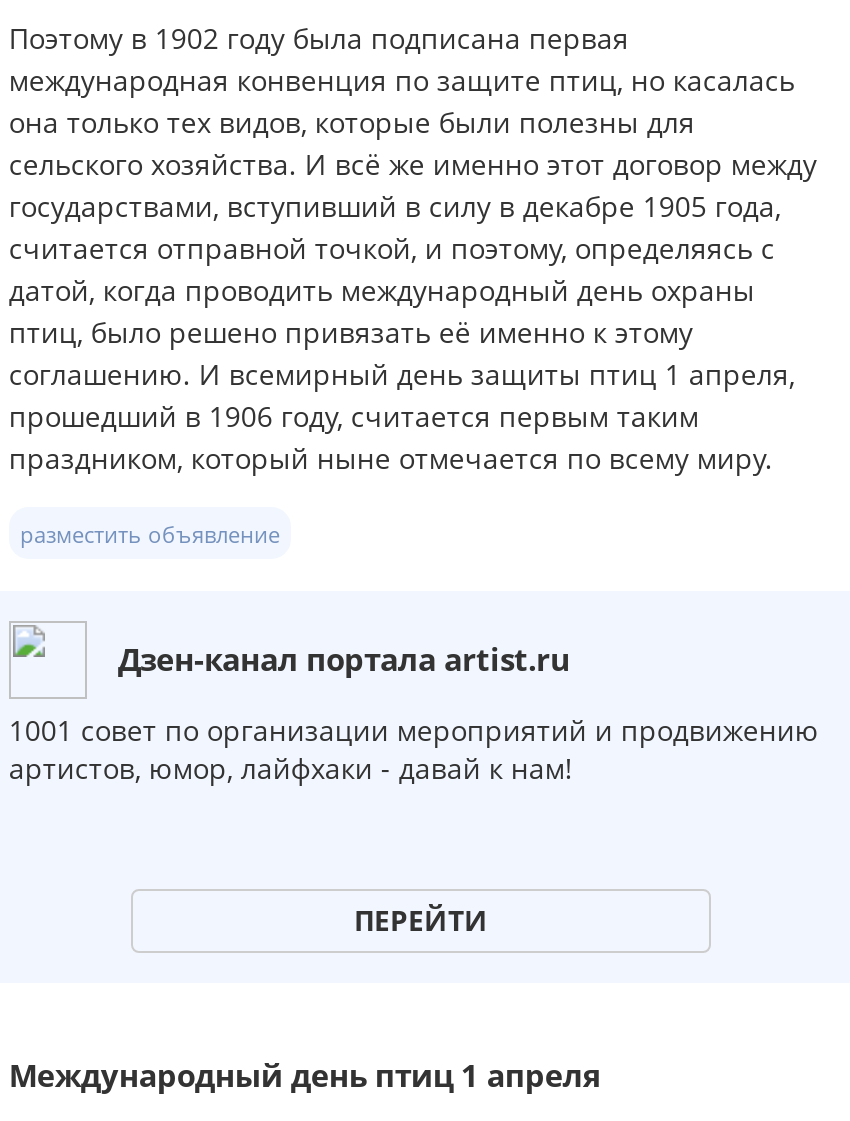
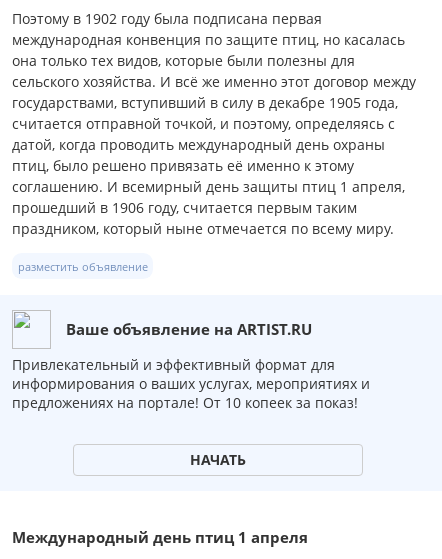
[118,639,570,681] Дзен-канал портала artist.ru -> [66,319,312,340] Ваше объявление на ARTIST.RU
[9,711,819,787] 1001 совет по организации мероприятий и продвижению | артистов, юмор, лайфхаки - давай к нам! -> [12,355,370,412] Привлекательный и эффективный формат для | информирования о ваших услугах, мероприятиях и | предложениях на портале! От 10 копеек за показ!
[354,902,488,940] ПЕРЕЙТИ -> [190,450,246,469] НАЧАТЬ

